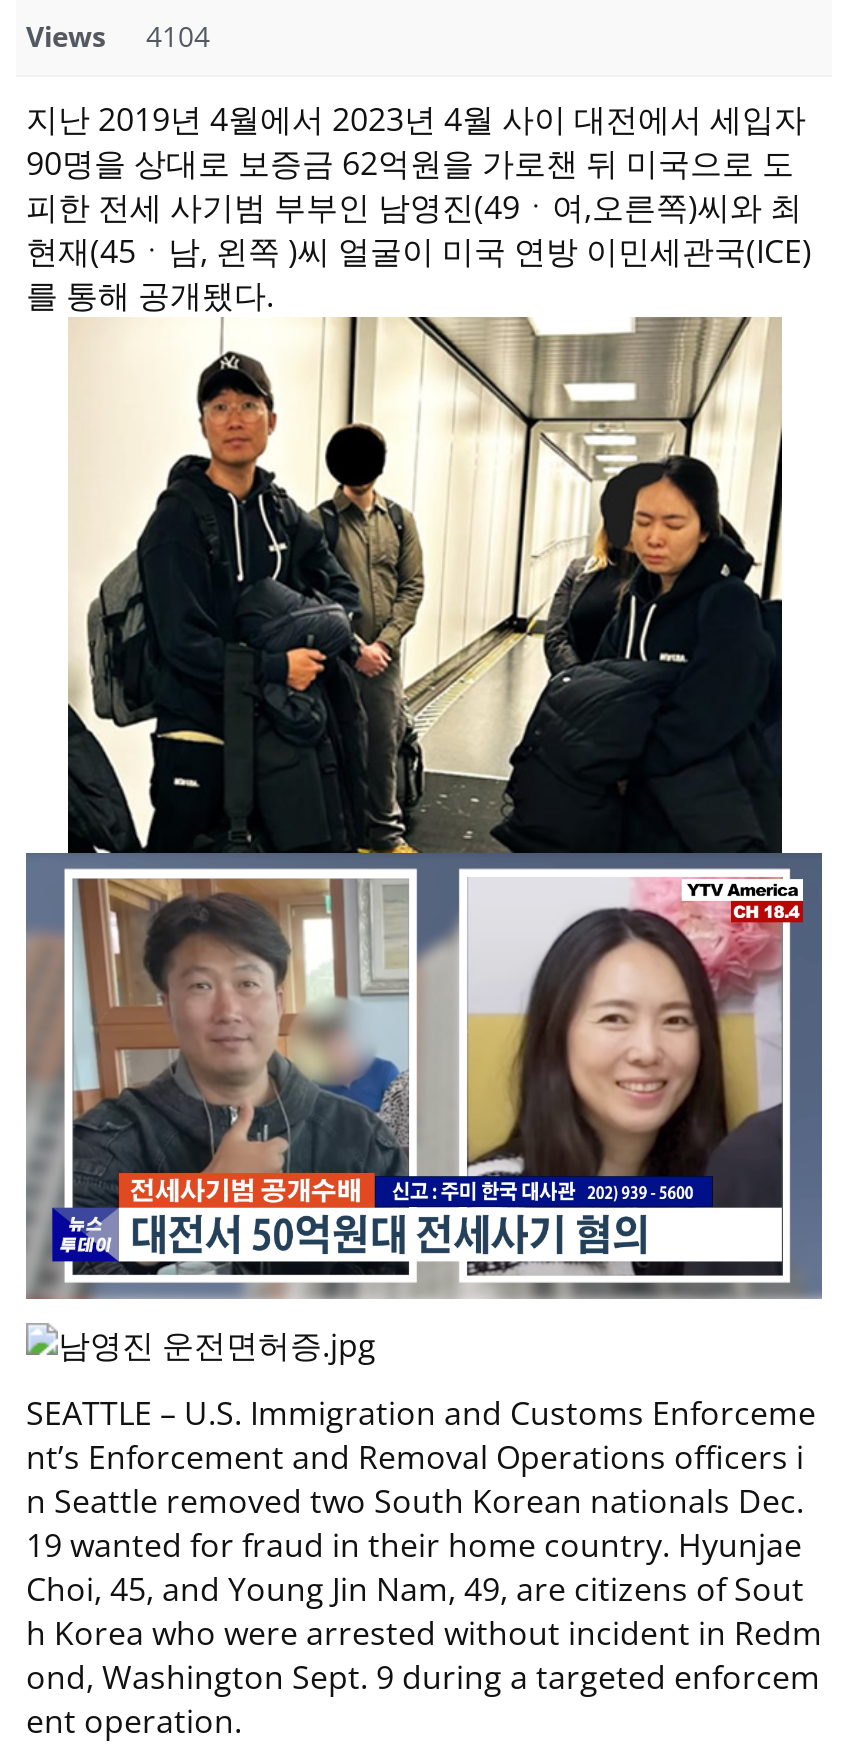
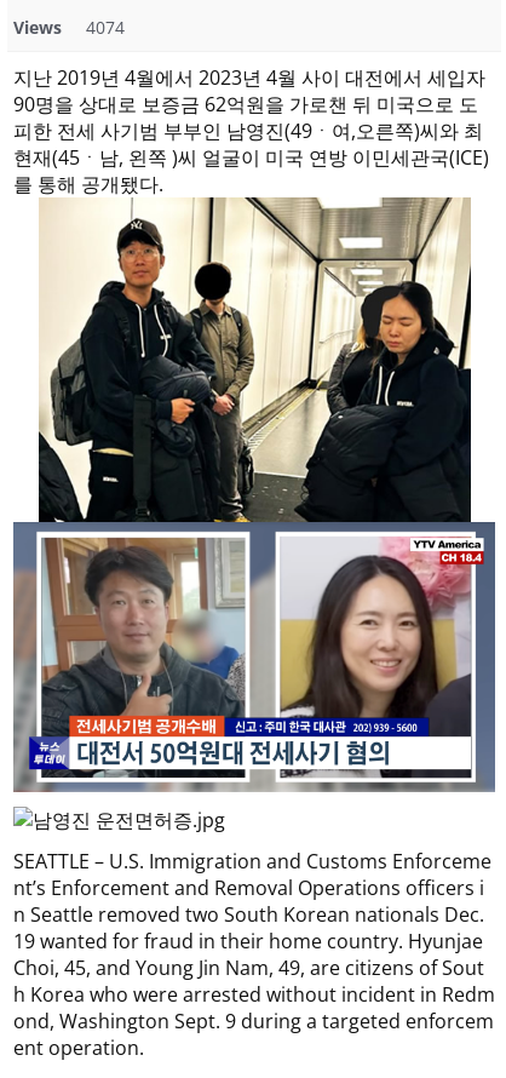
[26,17,210,55] Views 4104 -> [13,16,125,39] Views 4074

